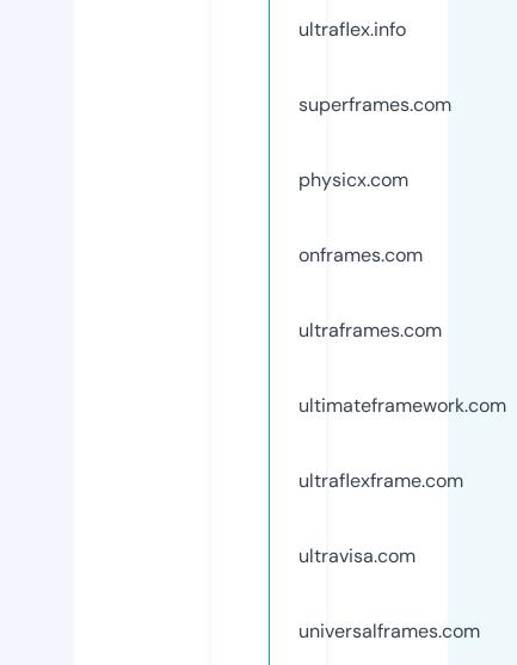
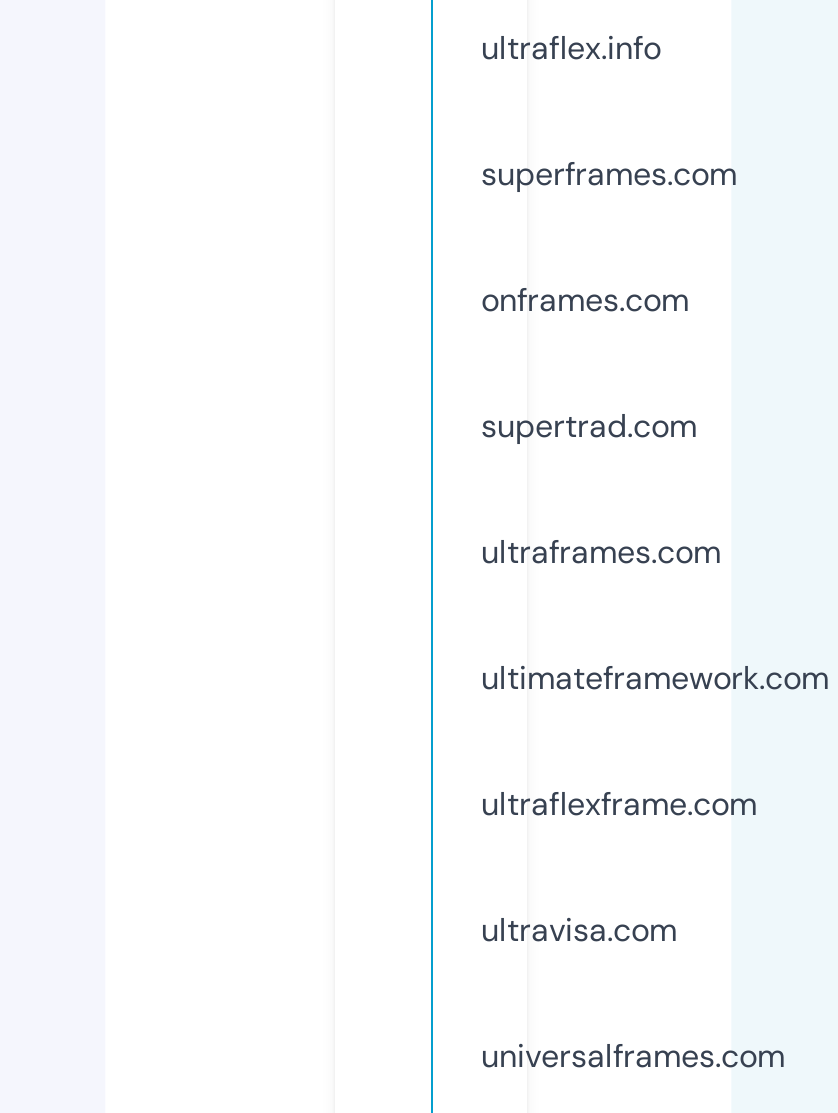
[298,167,408,192] physicx.com -> none
moved [298,242,423,267] -> [481,279,689,321]: onframes.com
none -> [481,405,697,447] supertrad.com

